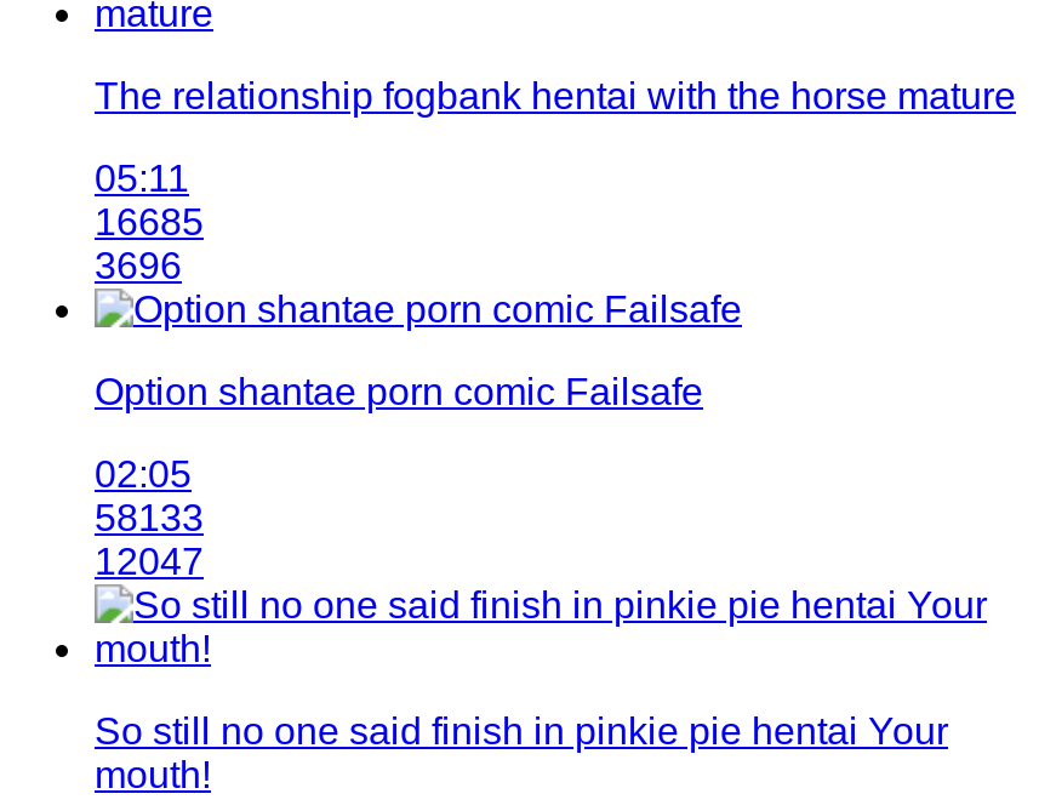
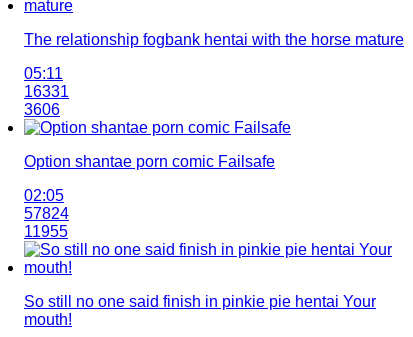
[95,201,204,242] 16685 -> [24,83,69,100] 16331
[95,245,182,286] 3696 -> [24,101,60,118] 3606
[95,497,204,538] 58133 -> [24,205,69,222] 57824
[95,540,204,582] 12047 -> [24,223,68,240] 11955

